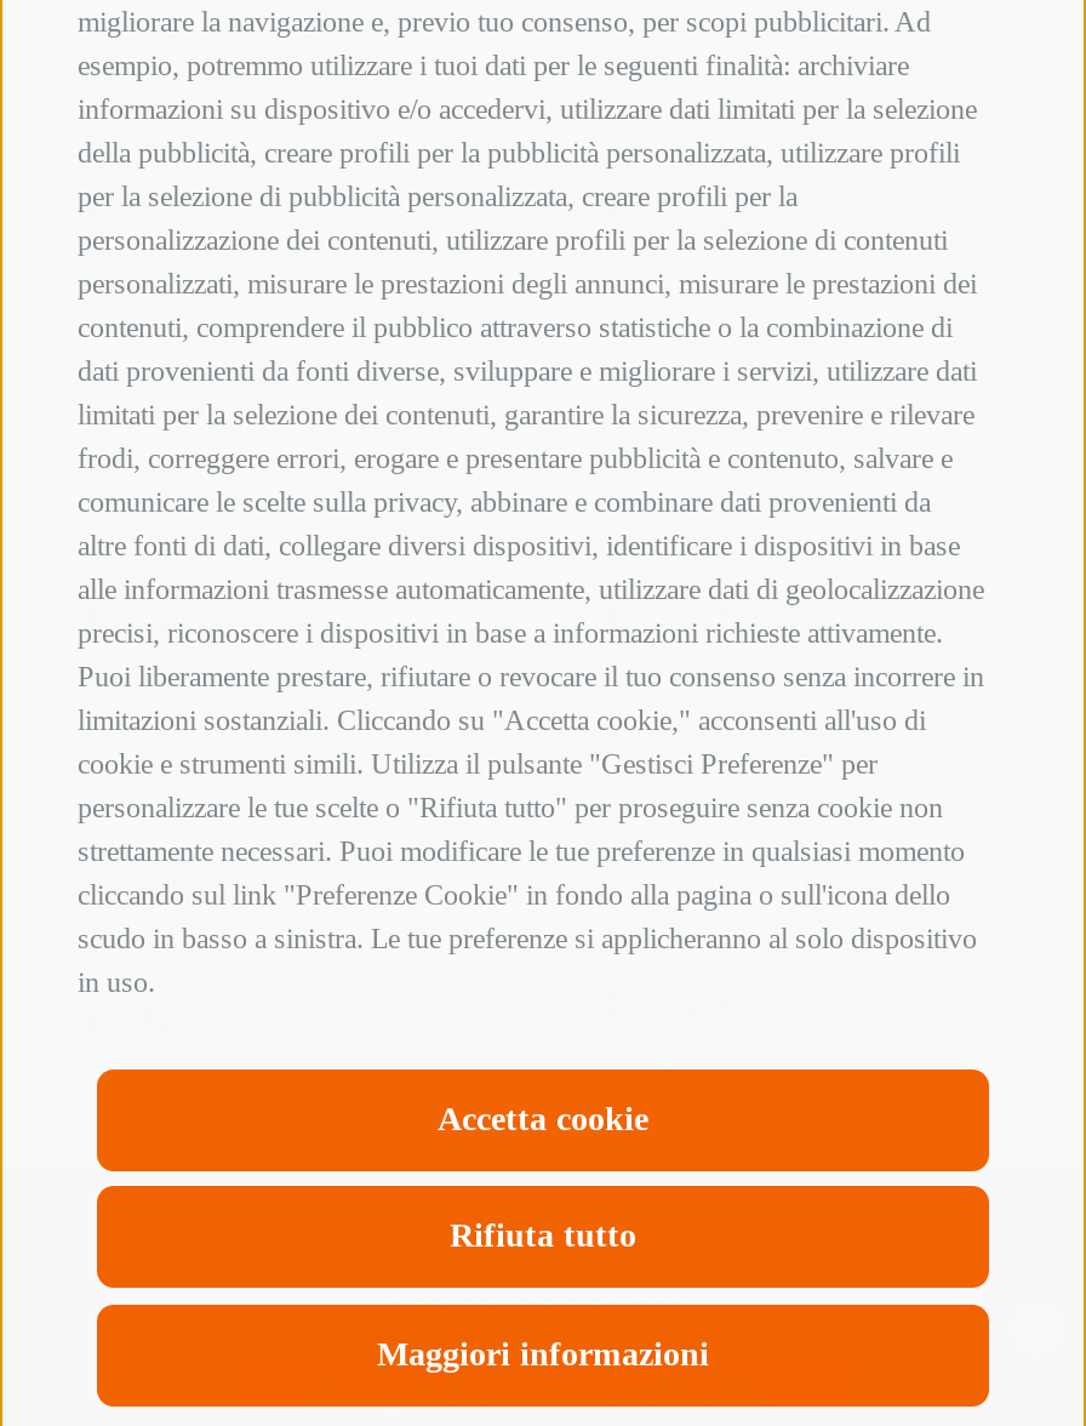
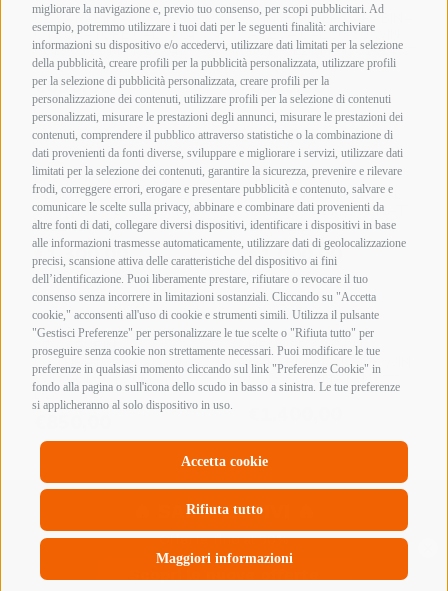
[78,616,984,999] precisi, riconoscere i dispositivi in base a informazioni richieste attivamente. | Puoi liberamente prestare, rifiutare o revocare il tuo consenso senza incorrere in | limitazioni sostanziali. Cliccando su "Accetta cookie," acconsenti all'uso di | cookie e strumenti simili. Utilizza il pulsante "Gestisci Preferenze" per | personalizzare le tue scelte o "Rifiuta tutto" per proseguire senza cookie non | strettamente necessari. Puoi modificare le tue preferenze in qualsiasi momento | cliccando sul link "Preferenze Cookie" in fondo alla pagina o sull'icona dello | scudo in basso a sinistra. Le tue preferenze si applicheranno al solo dispositivo | in uso. -> [32,254,400,412] precisi, scansione attiva delle caratteristiche del dispositivo ai fini | dell’identificazione. Puoi liberamente prestare, rifiutare o revocare il tuo | consenso senza incorrere in limitazioni sostanziali. Cliccando su "Accetta | cookie," acconsenti all'uso di cookie e strumenti simili. Utilizza il pulsante | "Gestisci Preferenze" per personalizzare le tue scelte o "Rifiuta tutto" per | proseguire senza cookie non strettamente necessari. Puoi modificare le tue | preferenze in qualsiasi momento cliccando sul link "Preferenze Cookie" in | fondo alla pagina o sull'icona dello scudo in basso a sinistra. Le tue preferenze | si applicheranno al solo dispositivo in uso.

